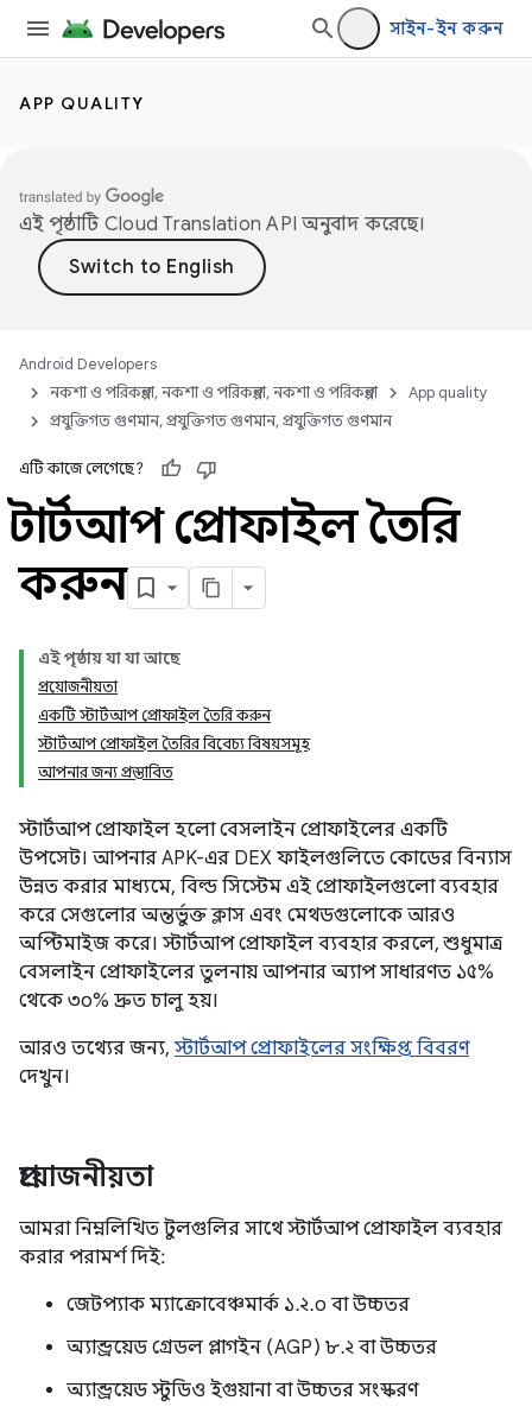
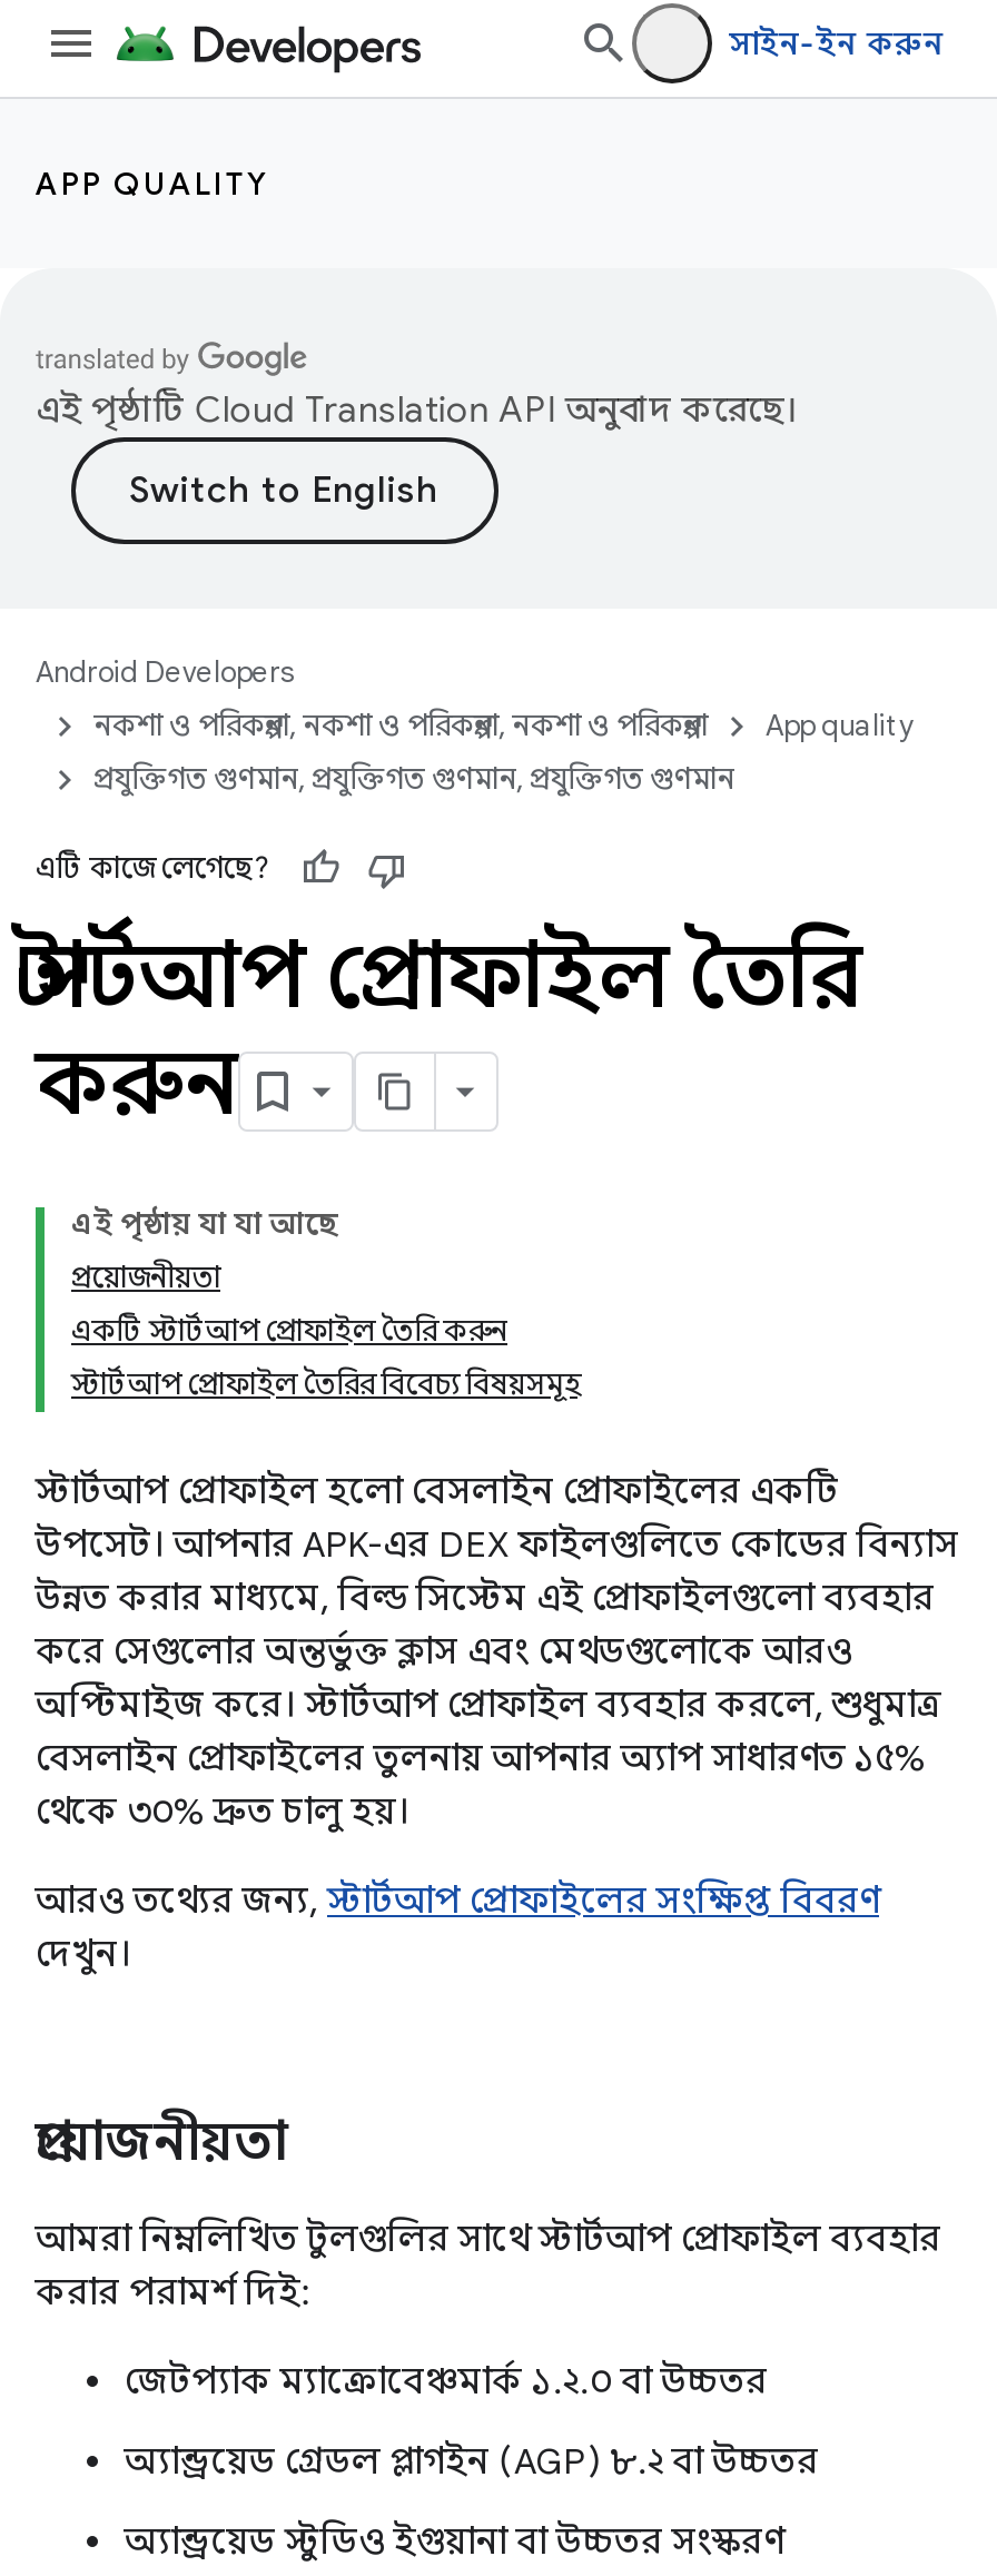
[38,762,173,782] আপনার জন্য প্রস্তাবিত -> none

